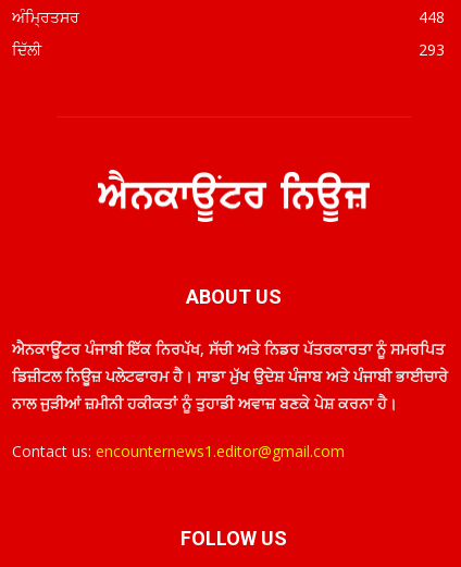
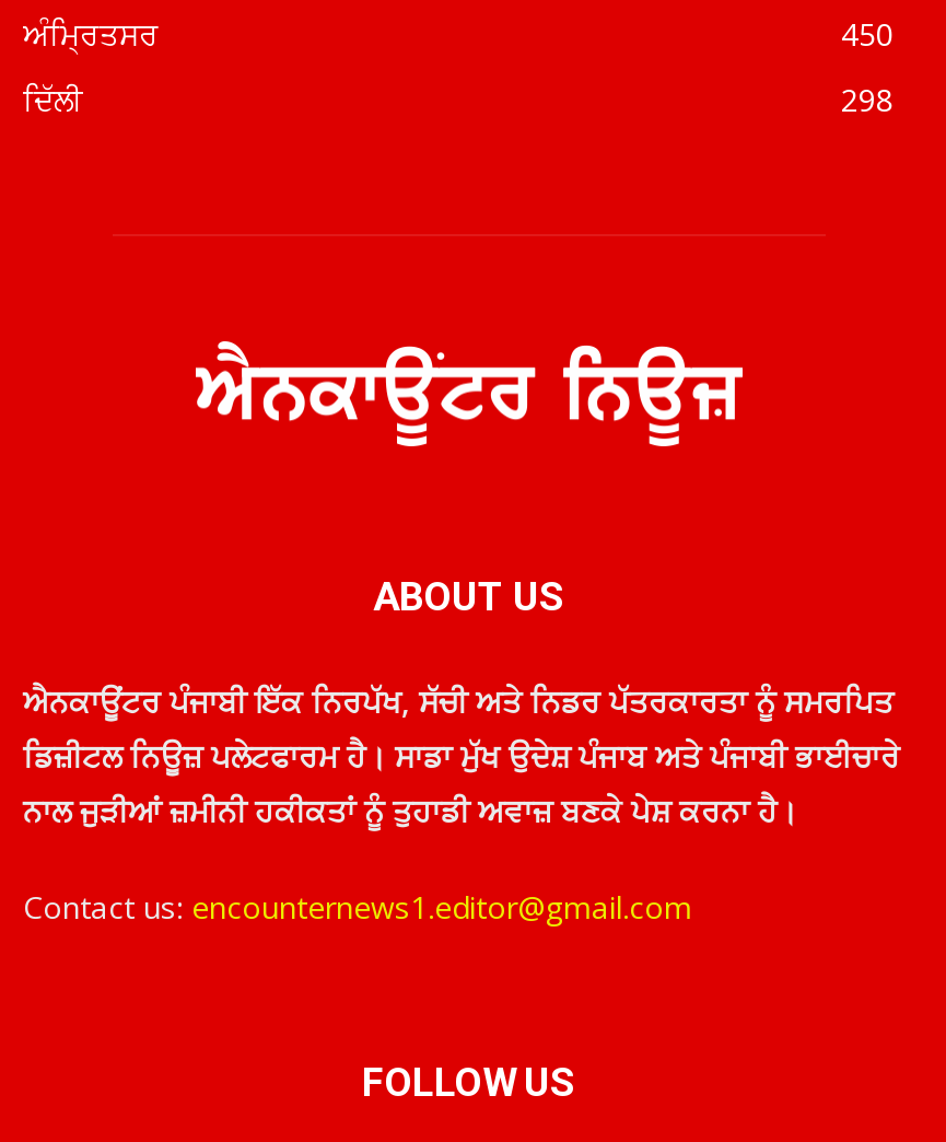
[419,6,445,27] 448 -> [841,13,894,54] 450
[419,39,445,60] 293 -> [841,79,894,120] 298

